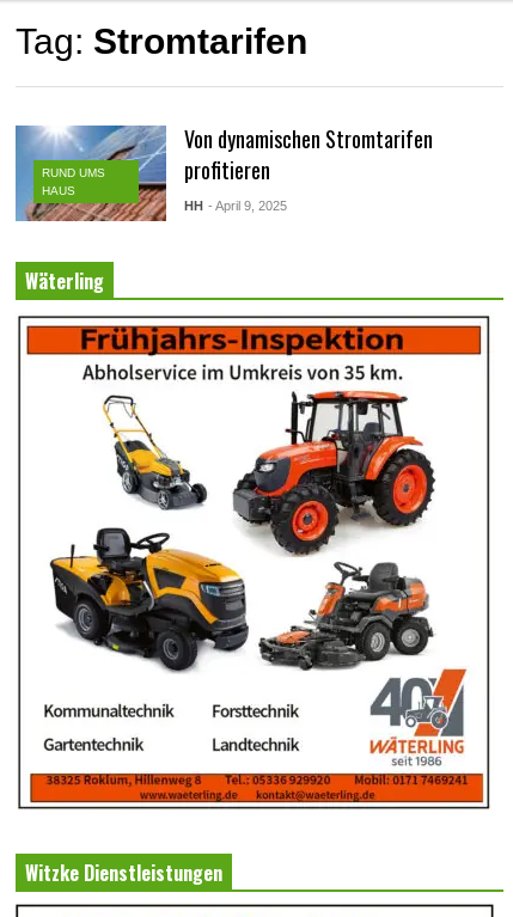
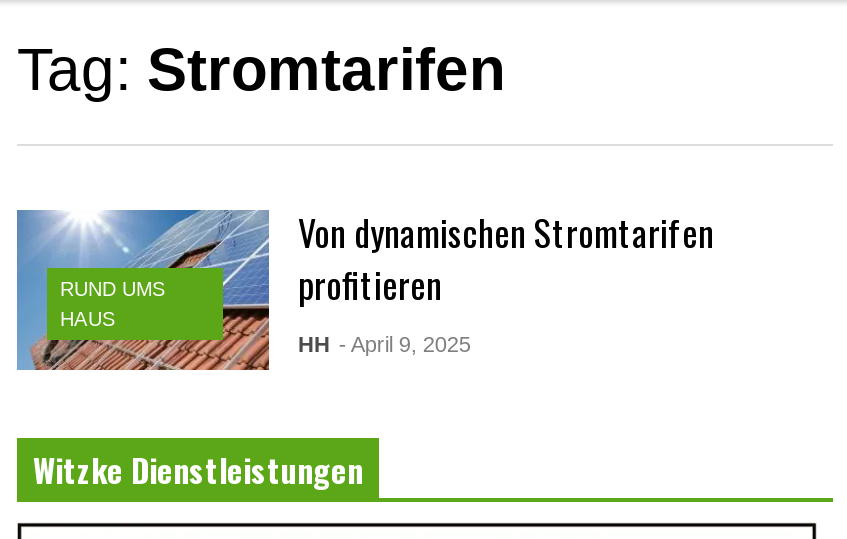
[25,267,104,295] Wäterling -> none
[16,317,489,812] [image] -> none

